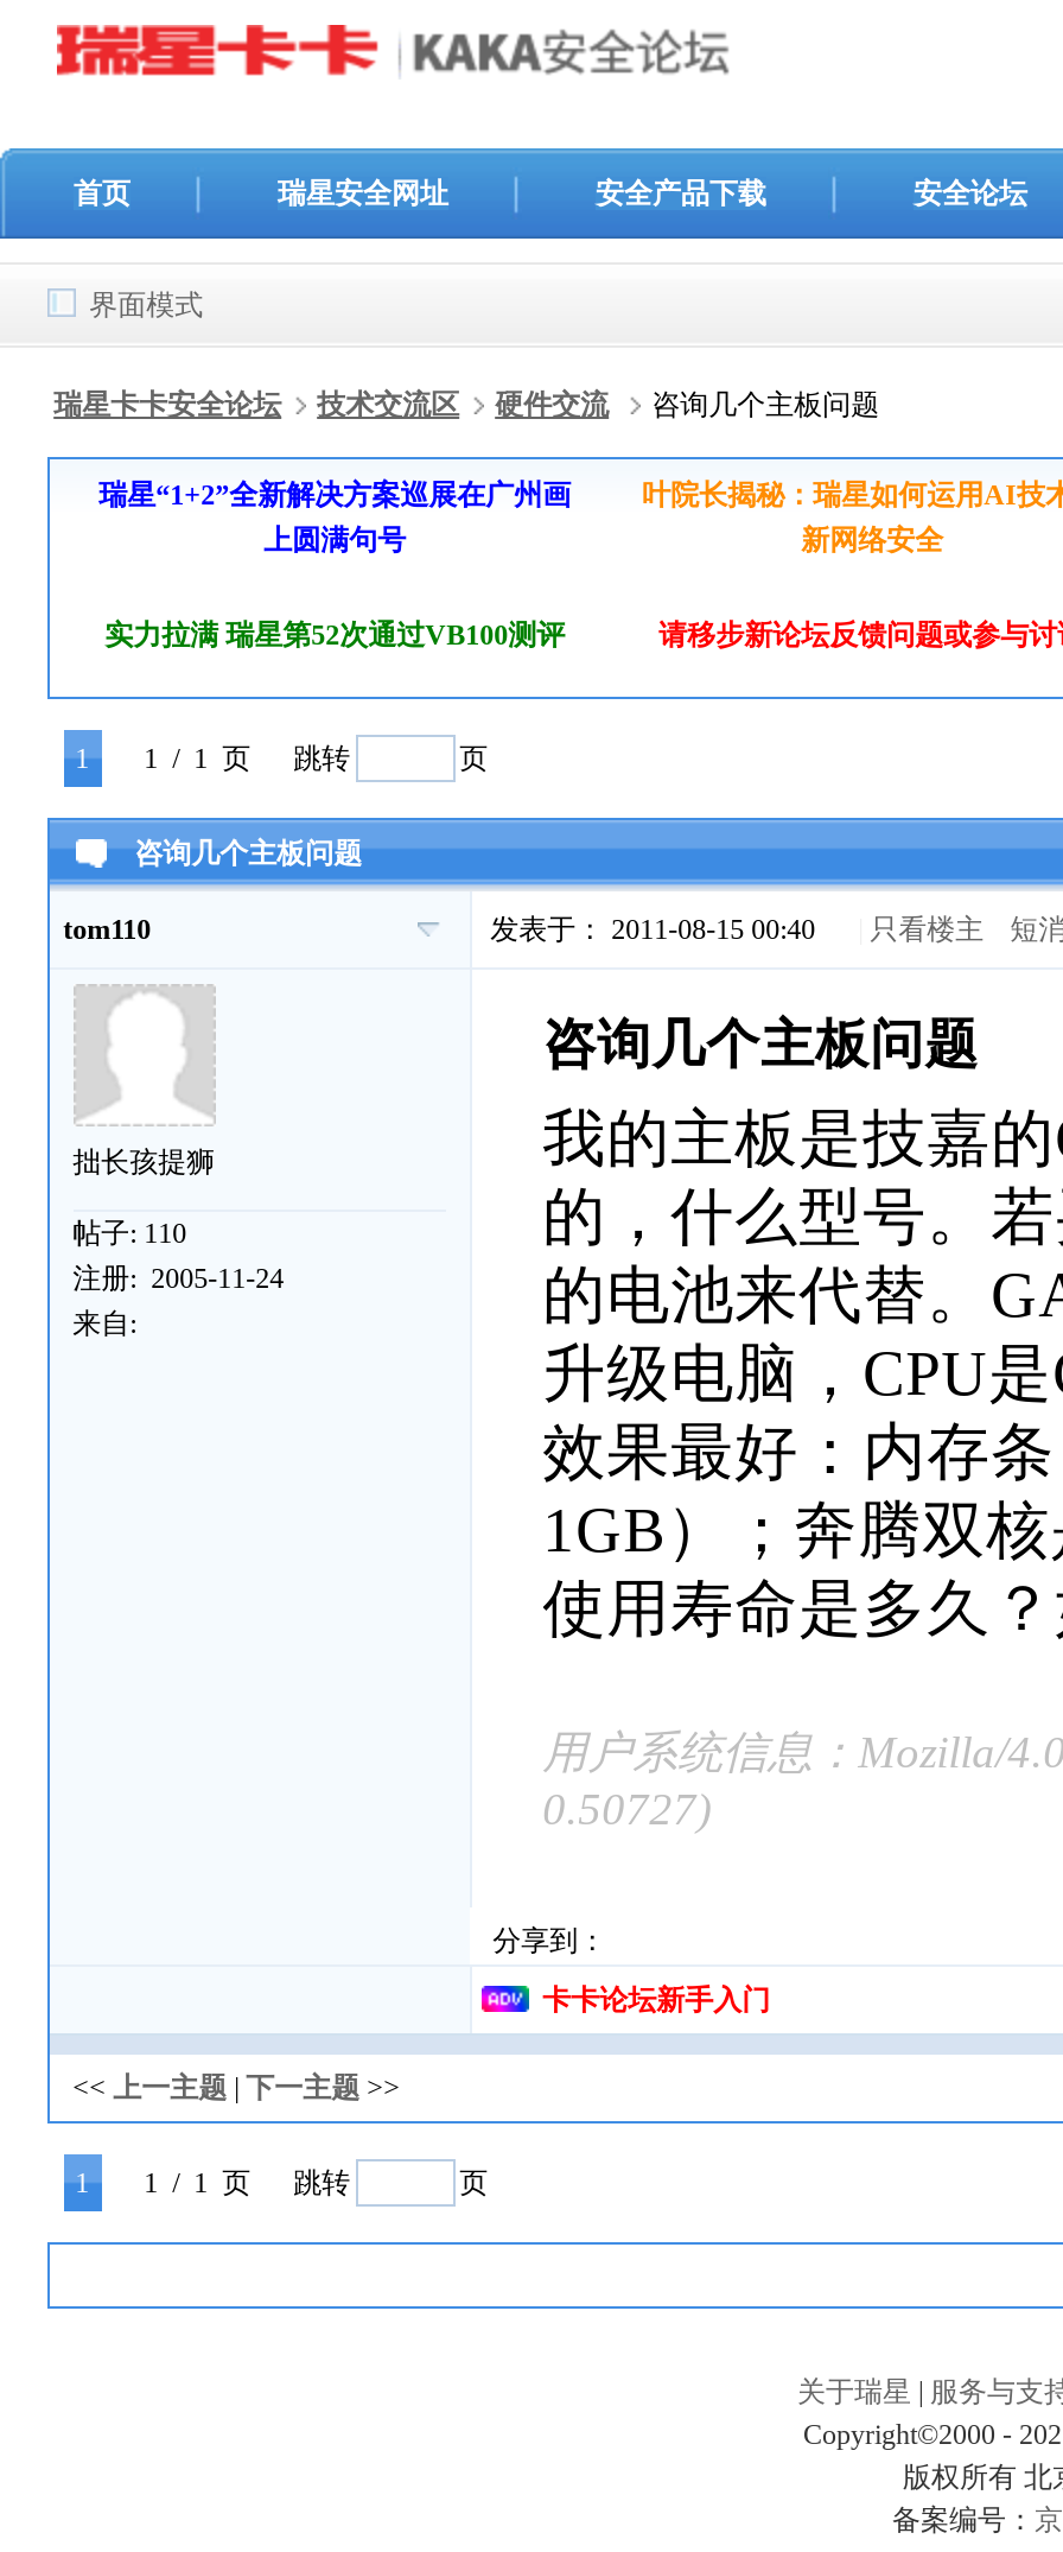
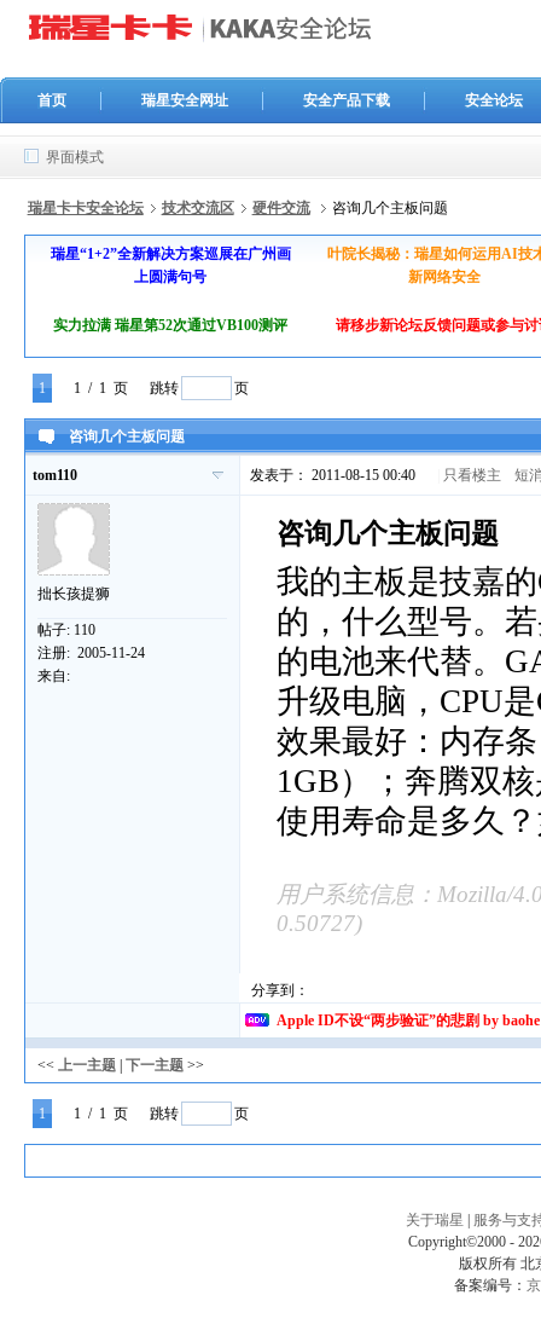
[542,1983,770,2017] 卡卡论坛新手入门 -> [276,1012,539,1029] Apple ID不设“两步验证”的悲剧 by baohe

